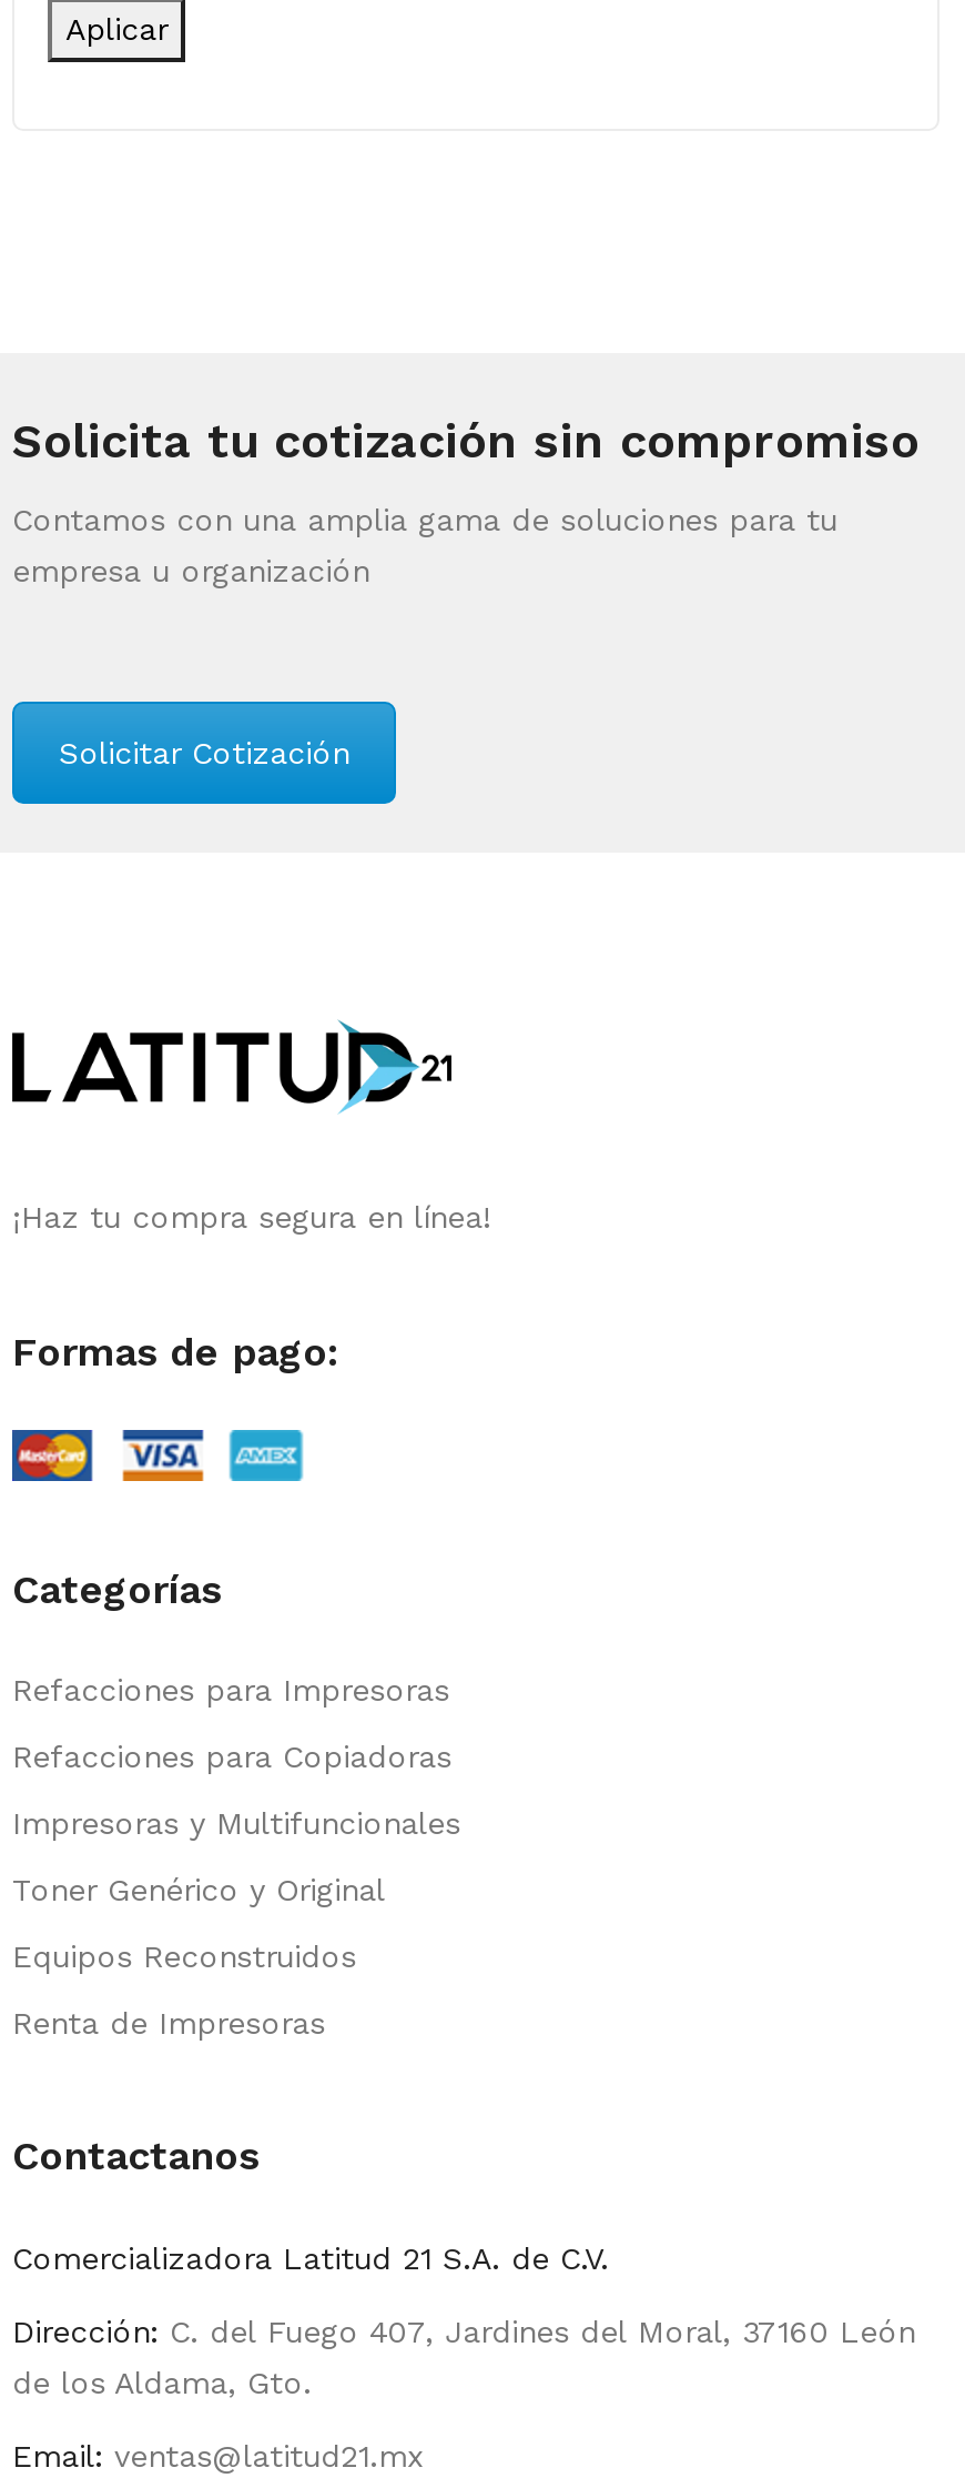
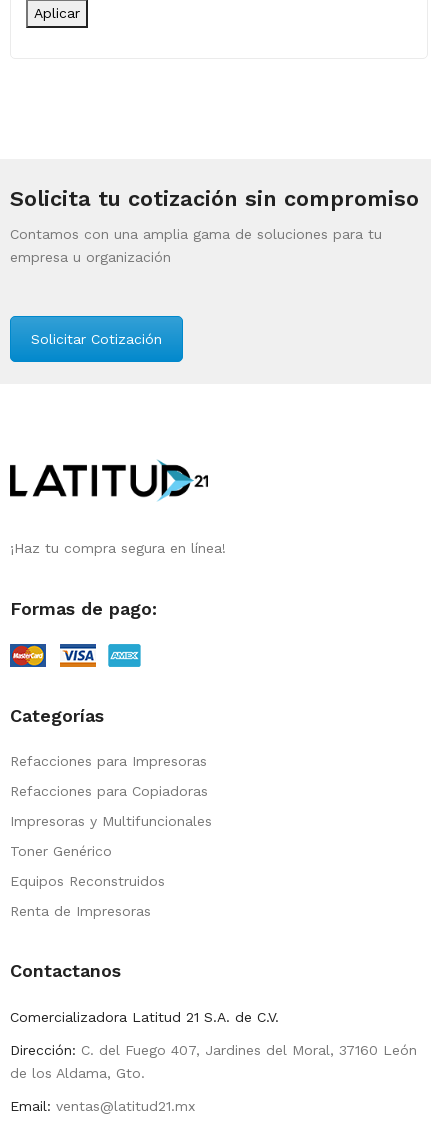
[12,1872,385,1907] Toner Genérico y Original -> [10,843,112,859] Toner Genérico

